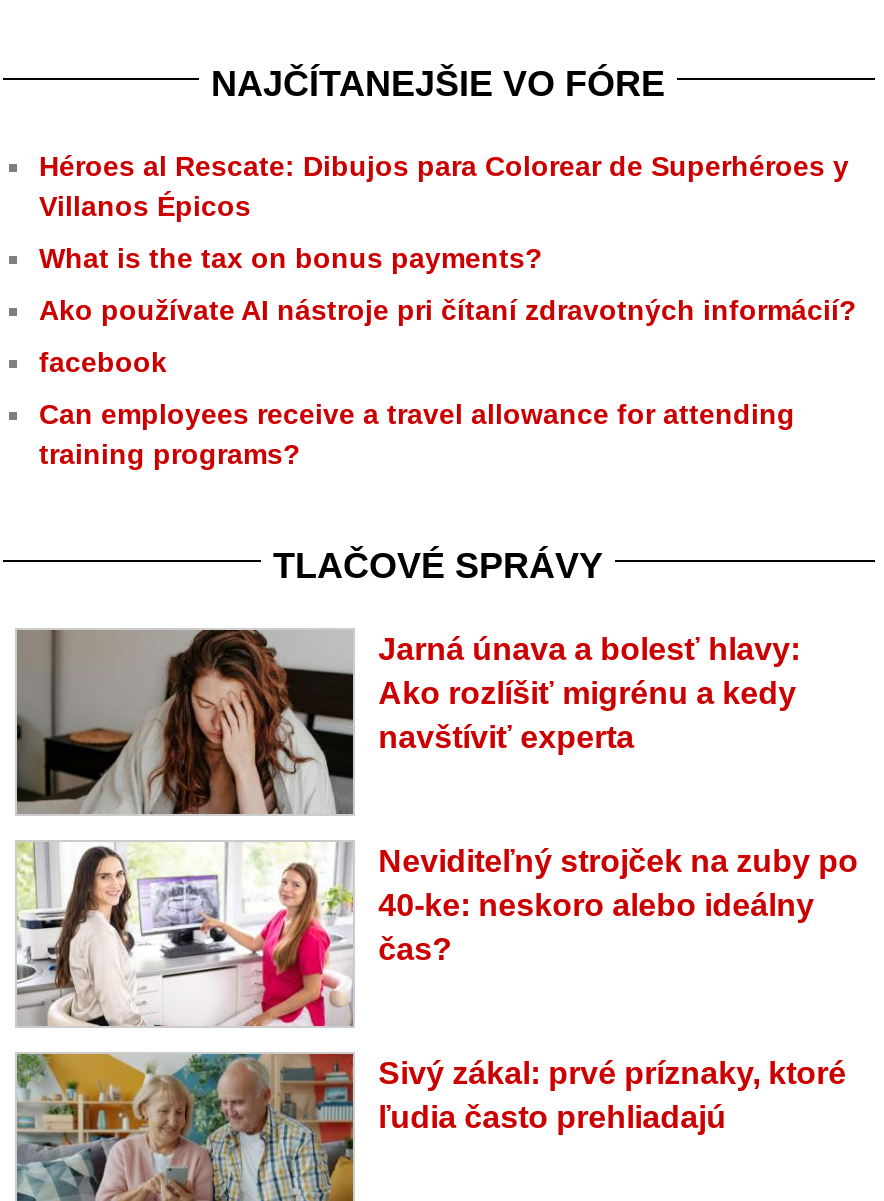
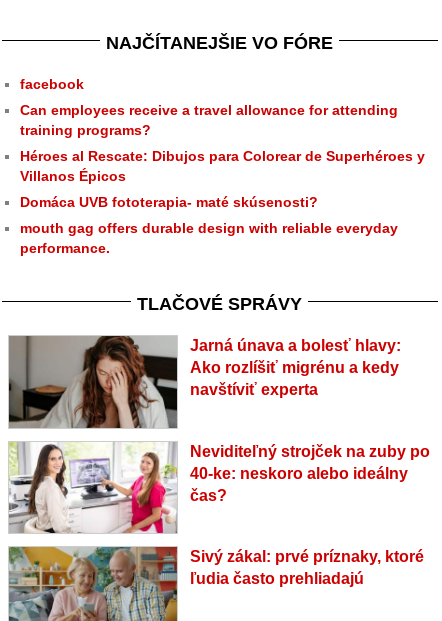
moved [39,151,849,223] -> [20,148,425,184]: Héroes al Rescate: Dibujos para Colorear de Superhéroes y | Villanos Épicos
[39,243,857,327] What is the tax on bonus payments? | Ako používate AI nástroje pri čítaní zdravotných informácií? -> none
moved [39,347,795,471] -> [20,76,398,138]: facebook | Can employees receive a travel allowance for attending | training programs?
none -> [20,194,398,256] Domáca UVB fototerapia- maté skúsenosti? | mouth gag offers durable design with reliable everyday | performance.

